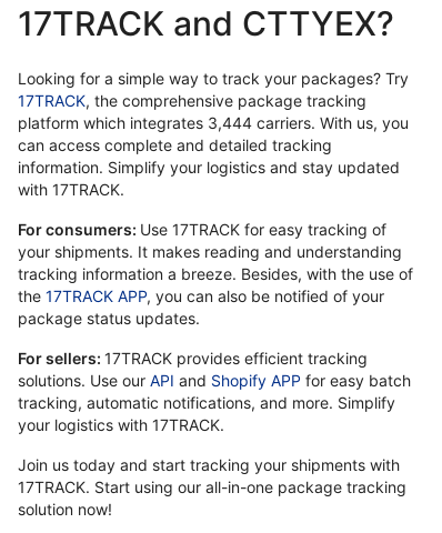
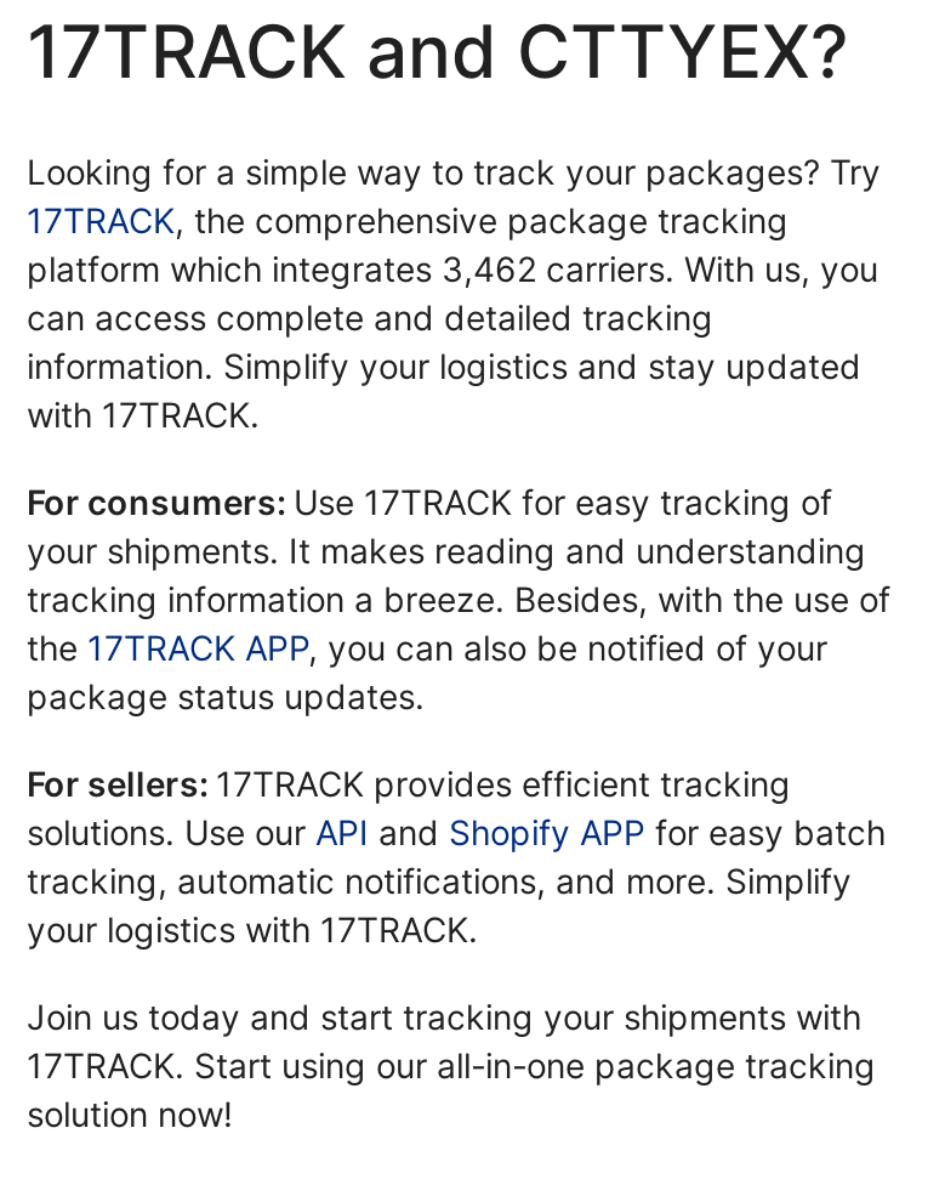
[18,113,409,132] platform which integrates 3,444 carriers. With us, you -> [27,247,878,288] platform which integrates 3,462 carriers. With us, you

